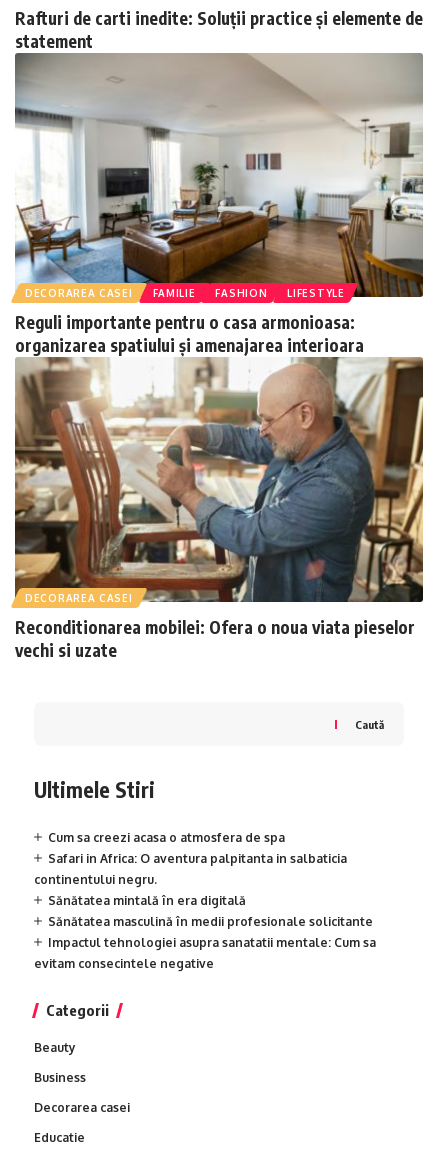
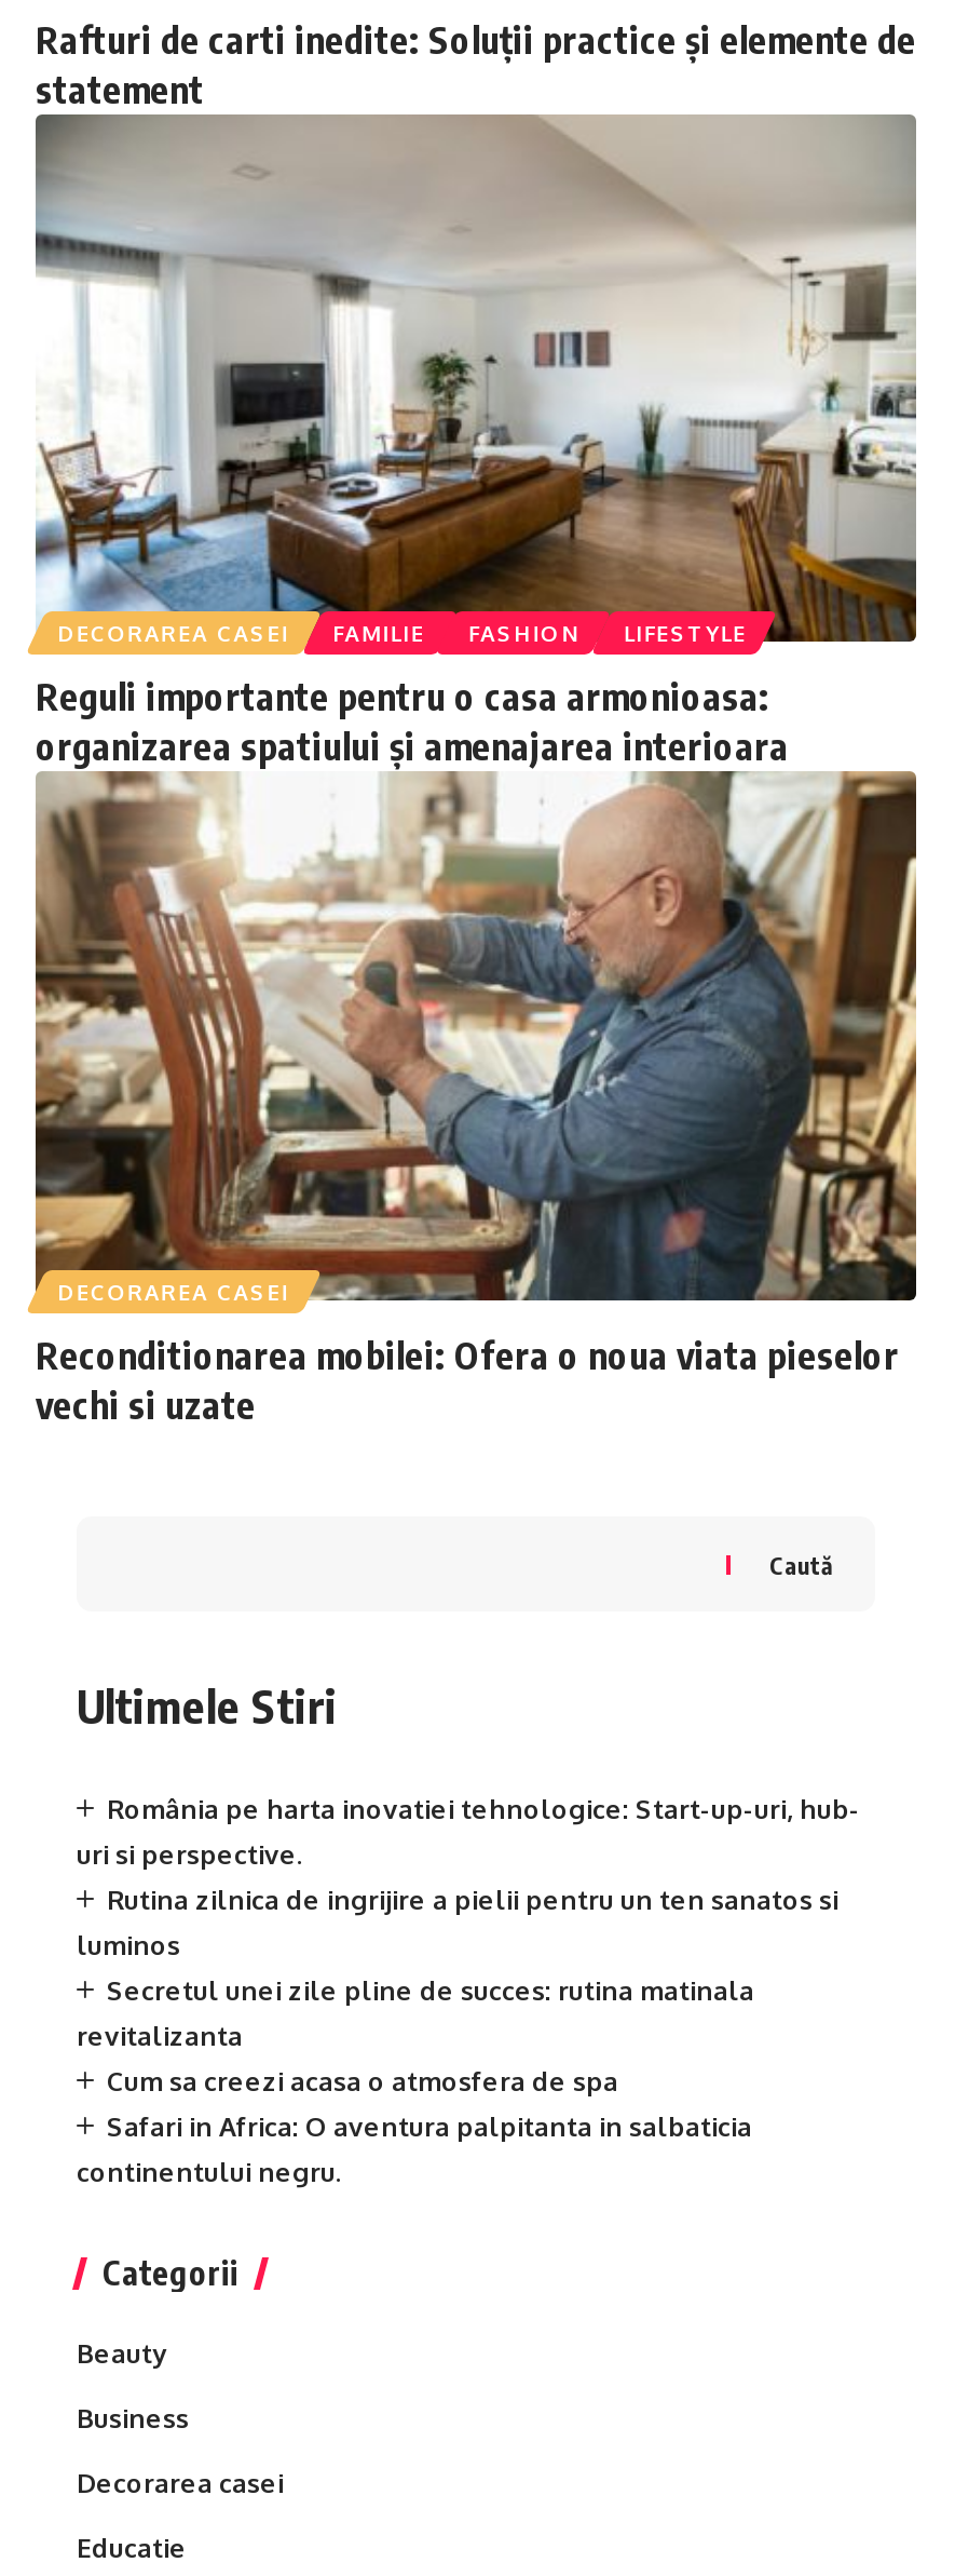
none -> [77,1792,860,2052] România pe harta inovatiei tehnologice: Start-up-uri, hub- | uri si perspective. | Rutina zilnica de ingrijire a pielii pentru un ten sanatos si | luminos | Secretul unei zile pline de succes: rutina matinala | revitalizanta
moved [34,830,347,887] -> [77,2064,752,2188]: Cum sa creezi acasa o atmosfera de spa | Safari in Africa: O aventura palpitanta in salbaticia | continentului negru.
[34,893,376,971] Sănătatea mintală în era digitală | Sănătatea masculină în medii profesionale solicitante | Impactul tehnologiei asupra sanatatii mentale: Cum sa | evitam consecintele negative -> none

